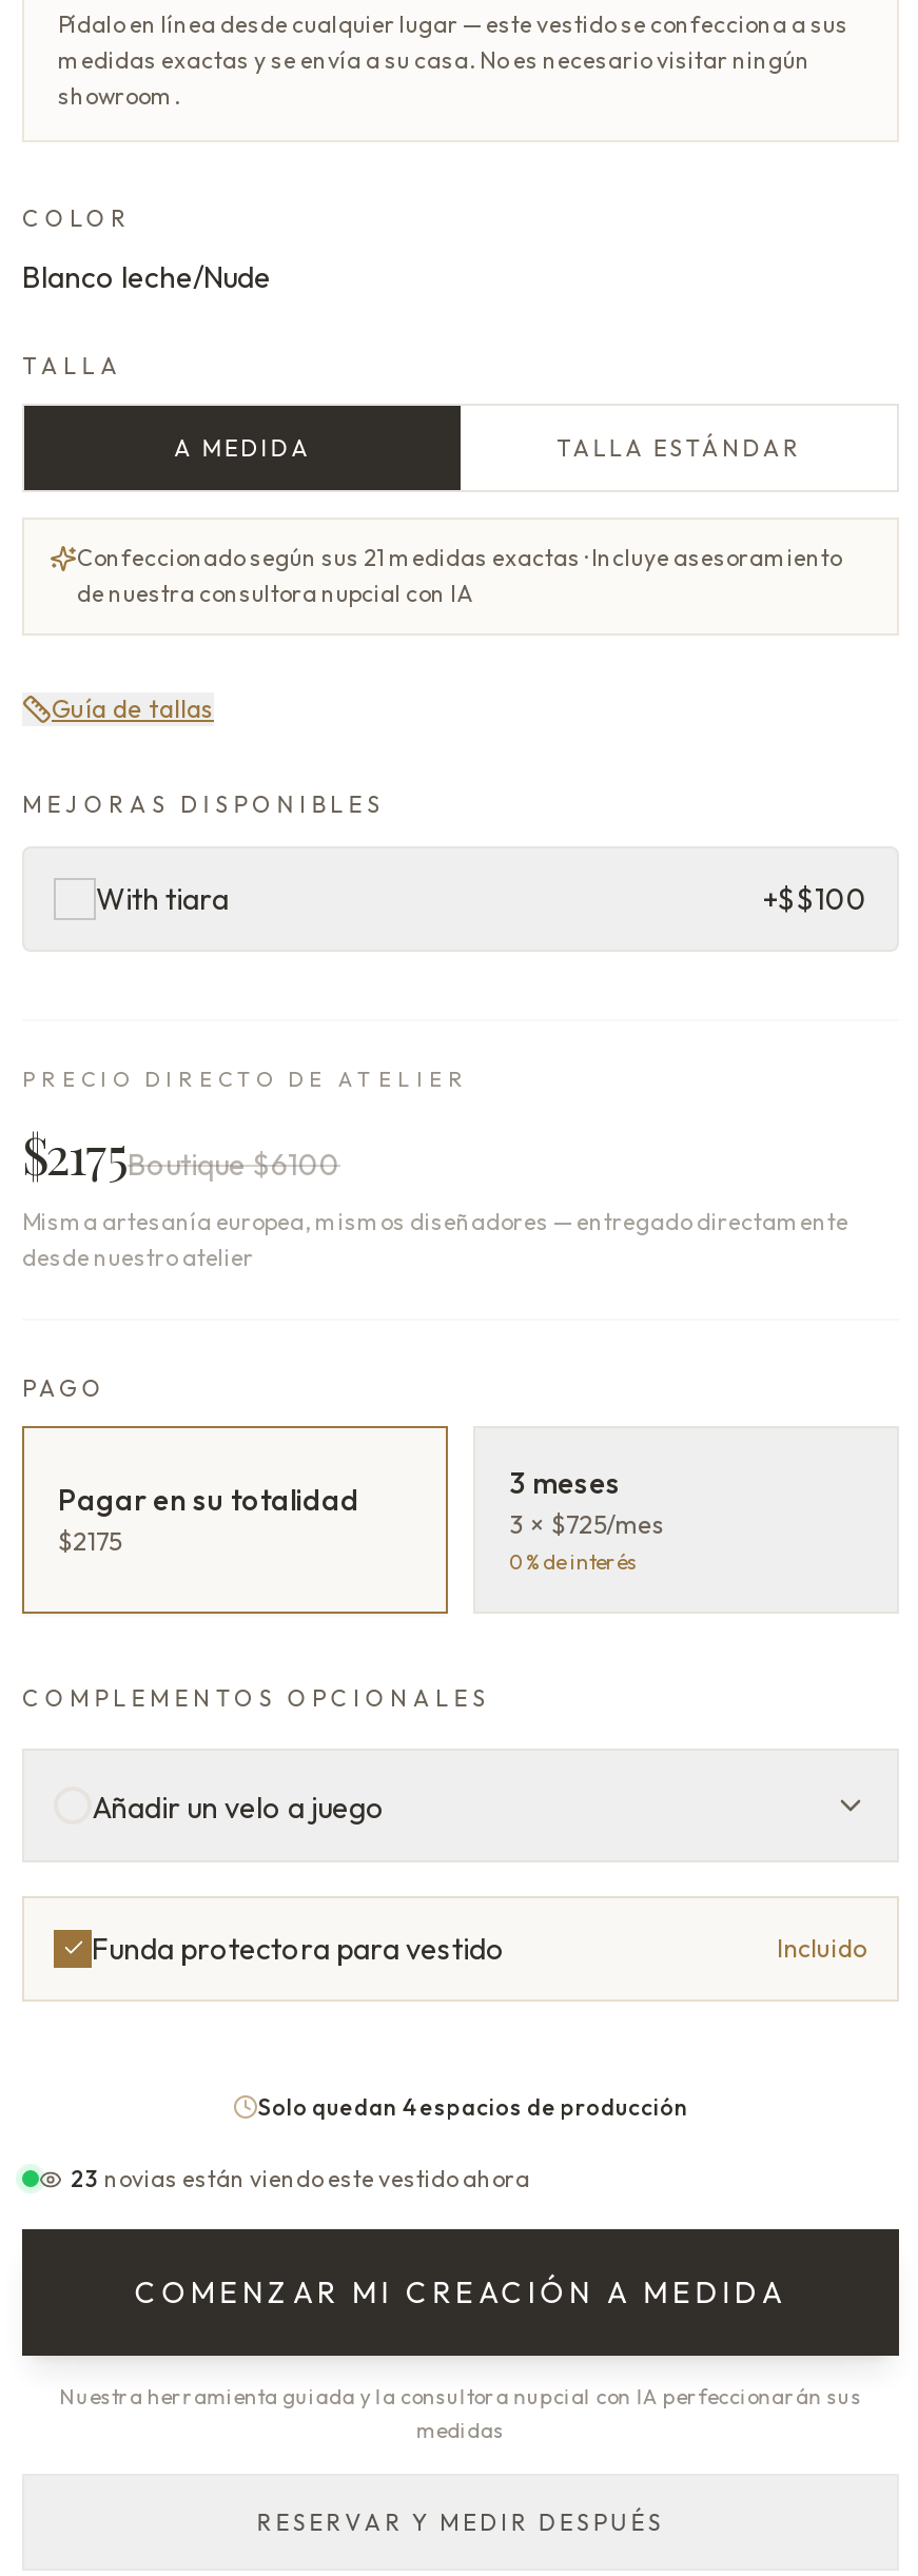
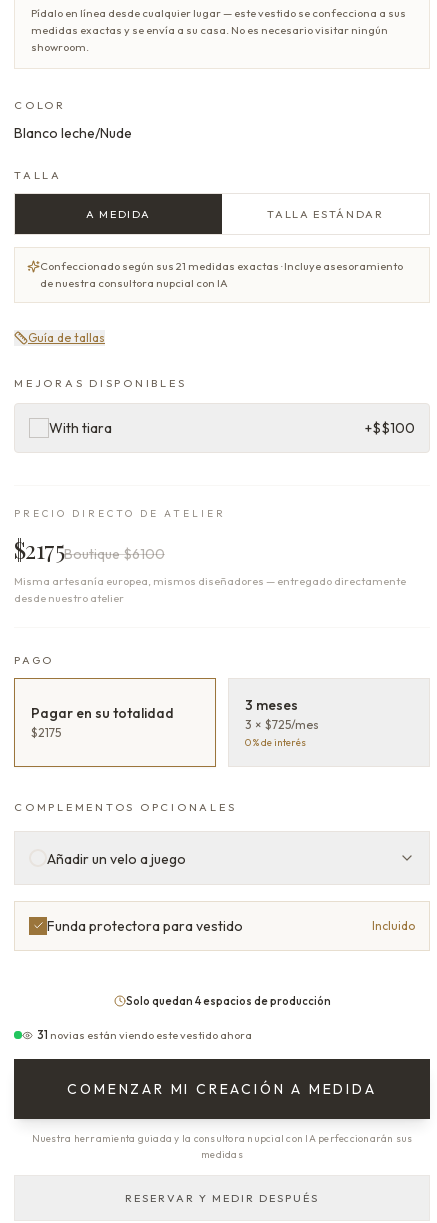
[71,2164,530,2193] 23 novias están viendo este vestido ahora -> [37,1027,252,1041] 31 novias están viendo este vestido ahora

